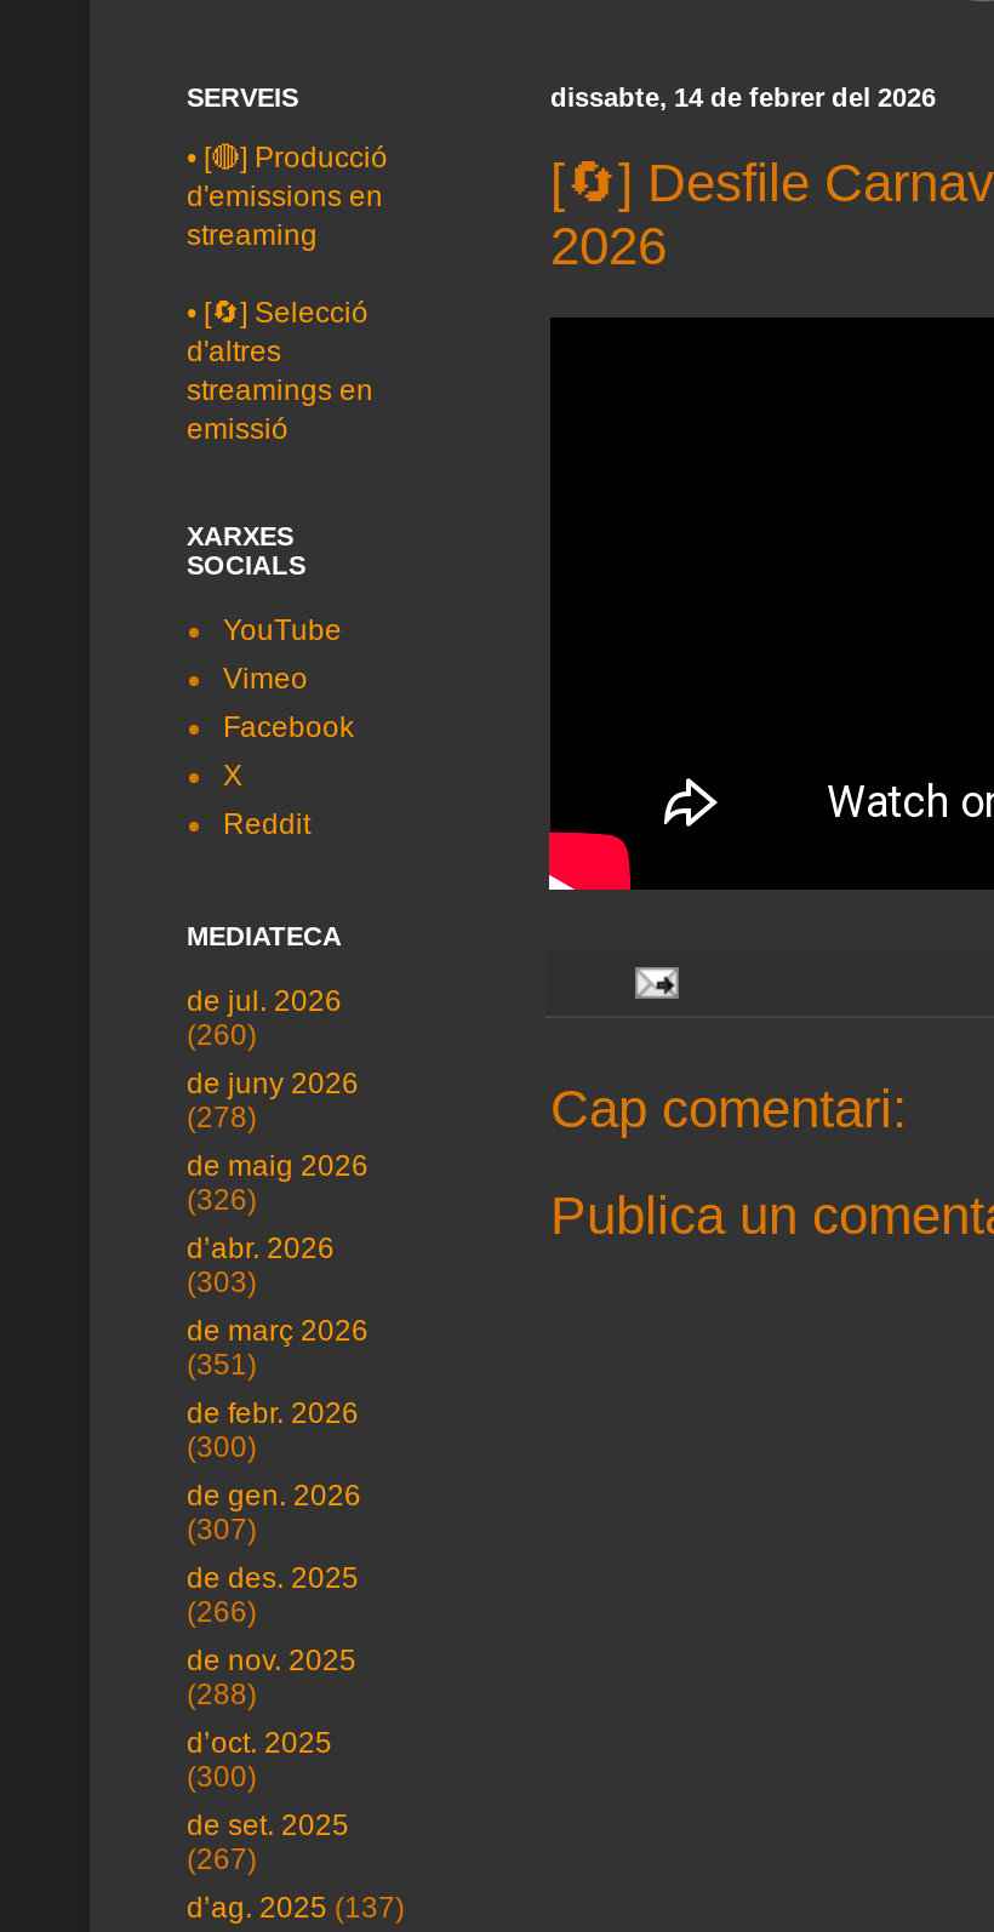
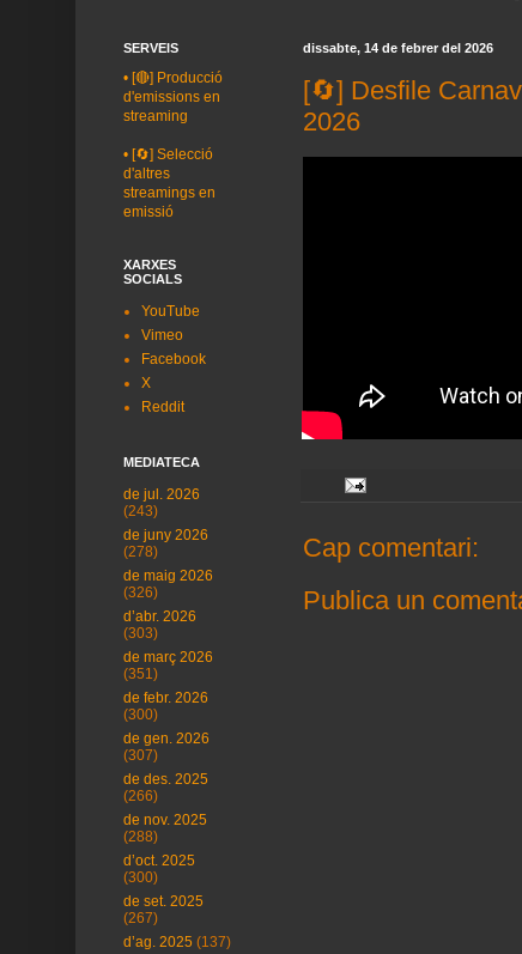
[187,1018,257,1052] (260) -> [123,503,158,519] (243)

